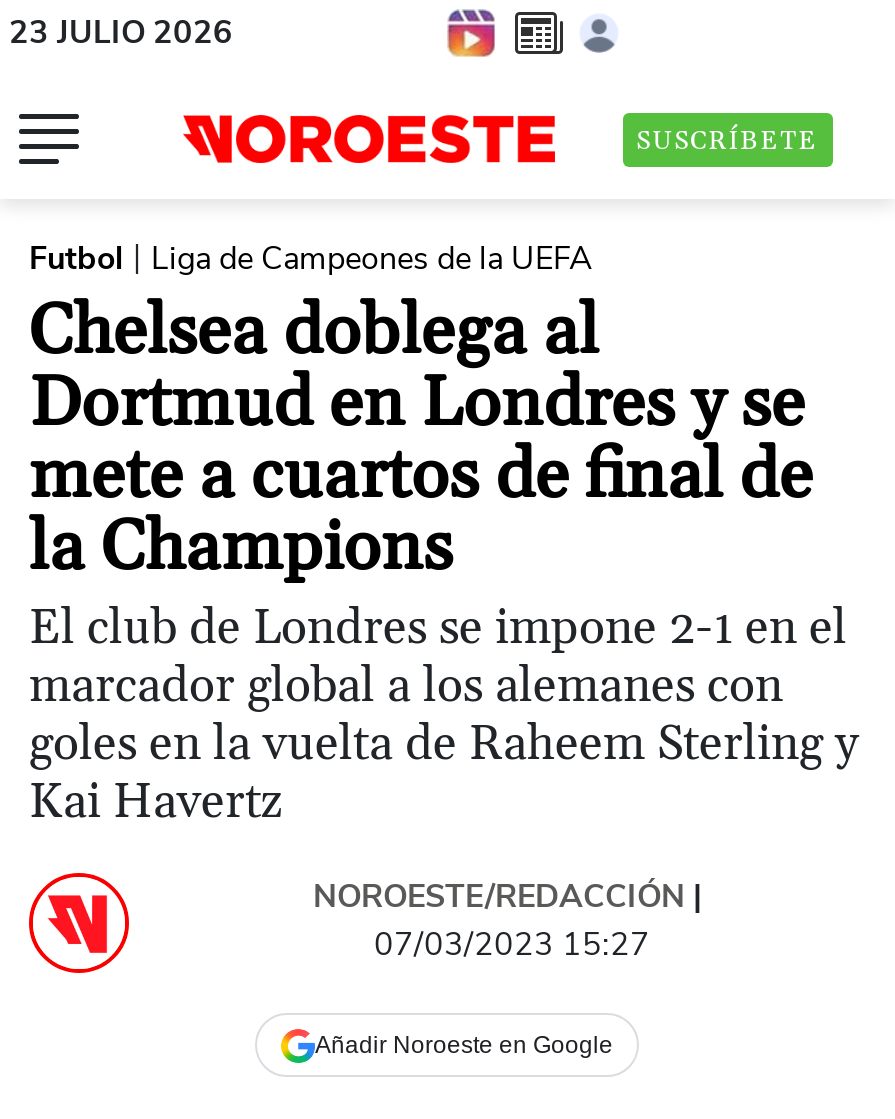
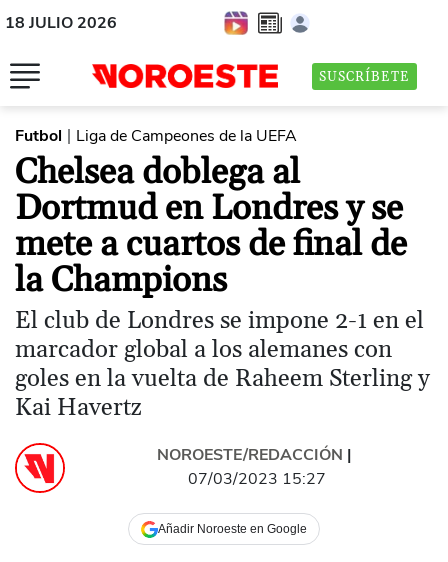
[9,11,233,55] 23 JULIO 2026 -> [5,12,117,34] 18 JULIO 2026

